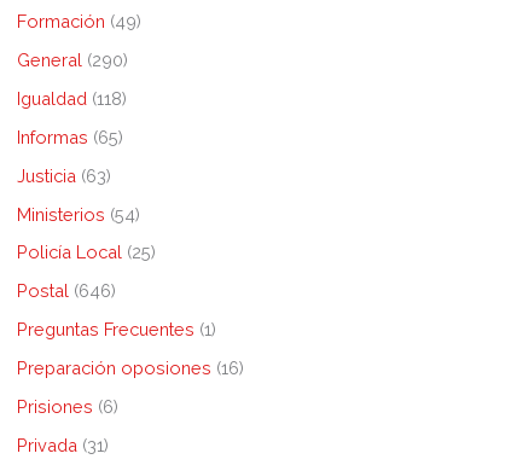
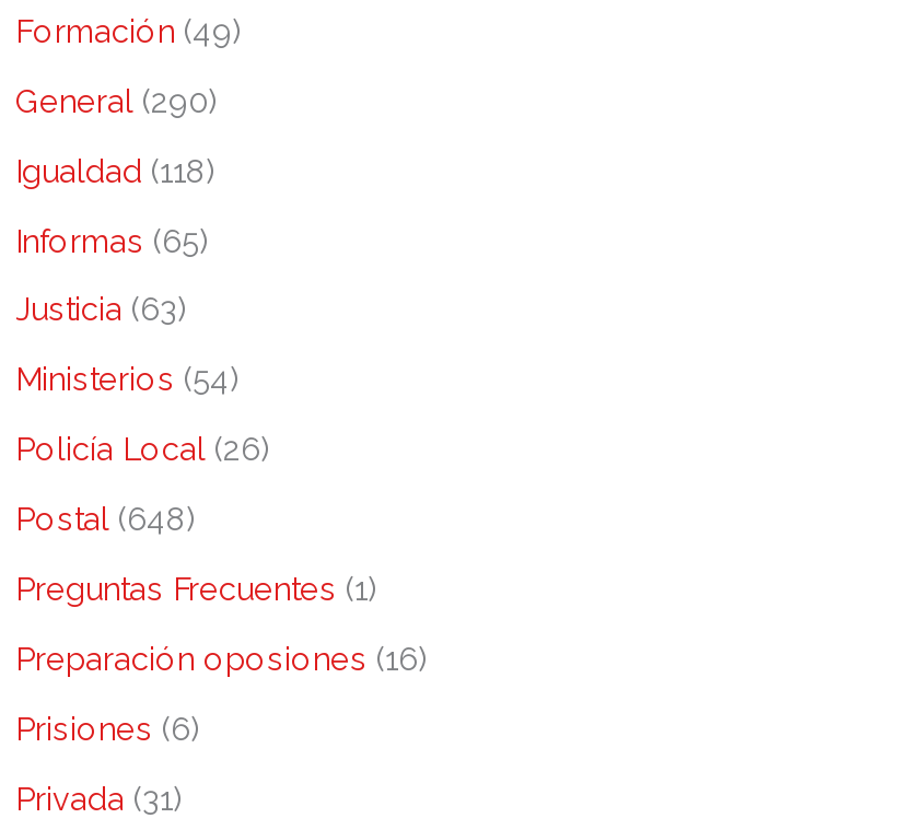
[17,242,156,263] Policía Local (25) -> [15,431,269,468] Policía Local (26)
[17,281,116,301] Postal (646) -> [15,501,195,538] Postal (648)

